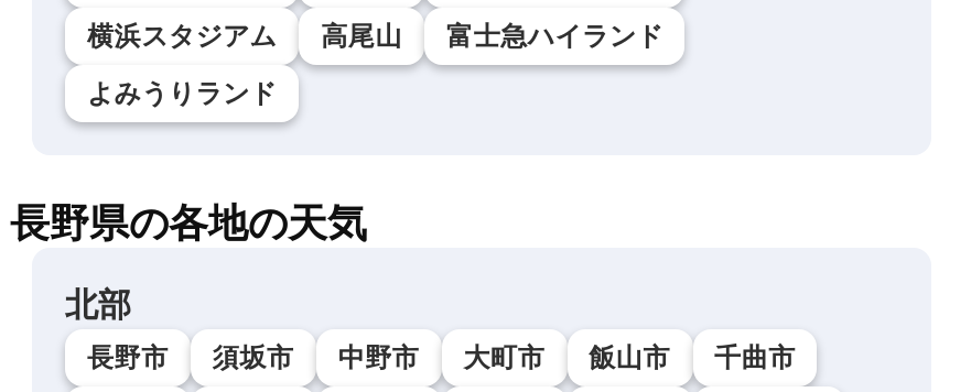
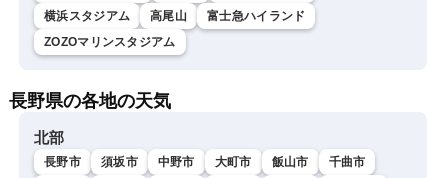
[87,78,277,108] よみうりランド -> [44,35,176,49] ZOZOマリンスタジアム

